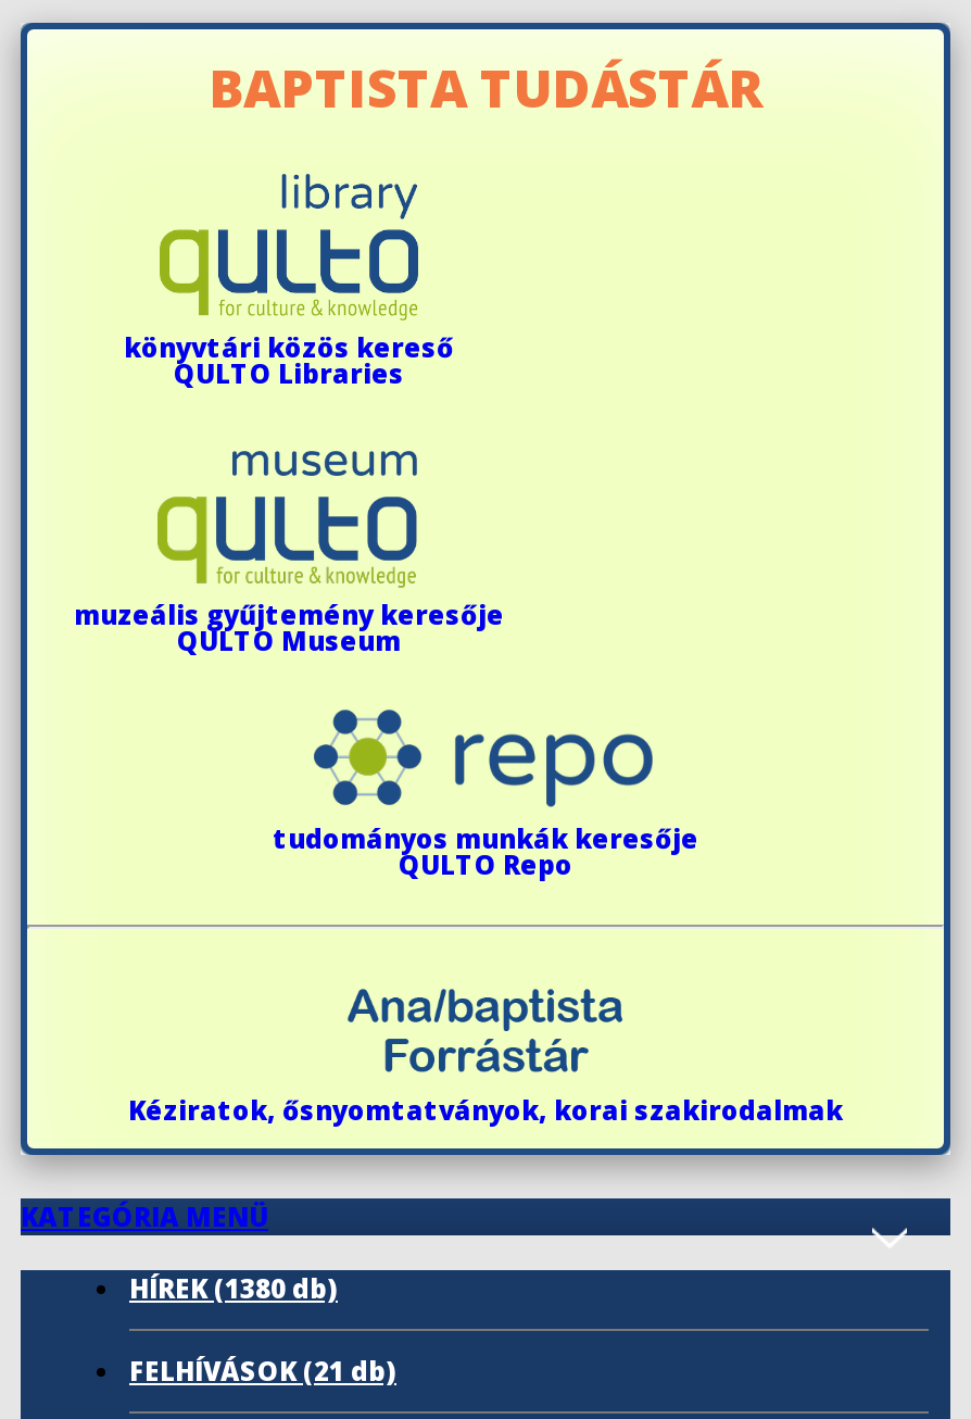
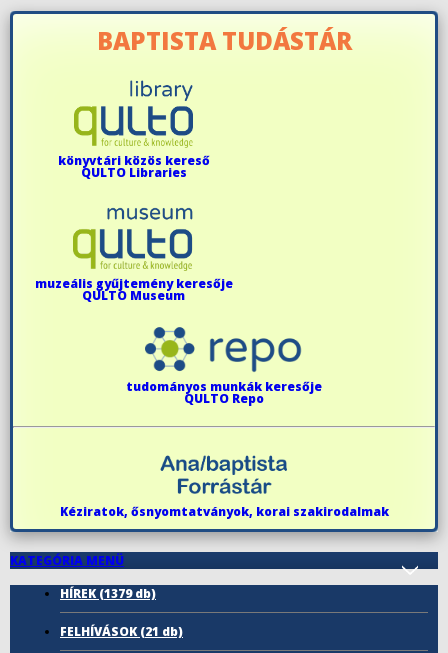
[129,1270,338,1307] HÍREK(1380 db) -> [60,585,156,602] HÍREK(1379 db)

